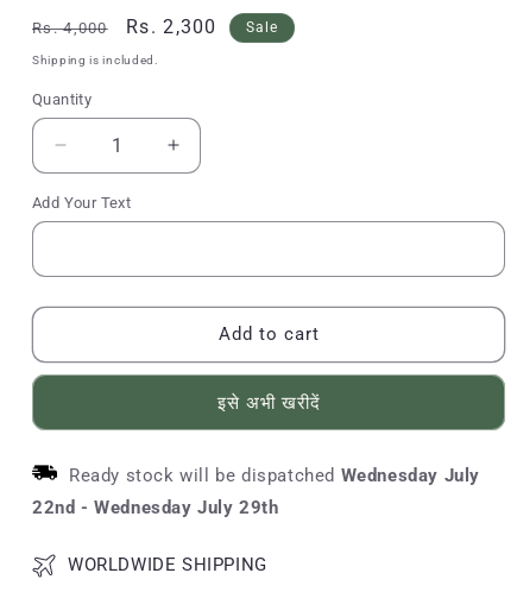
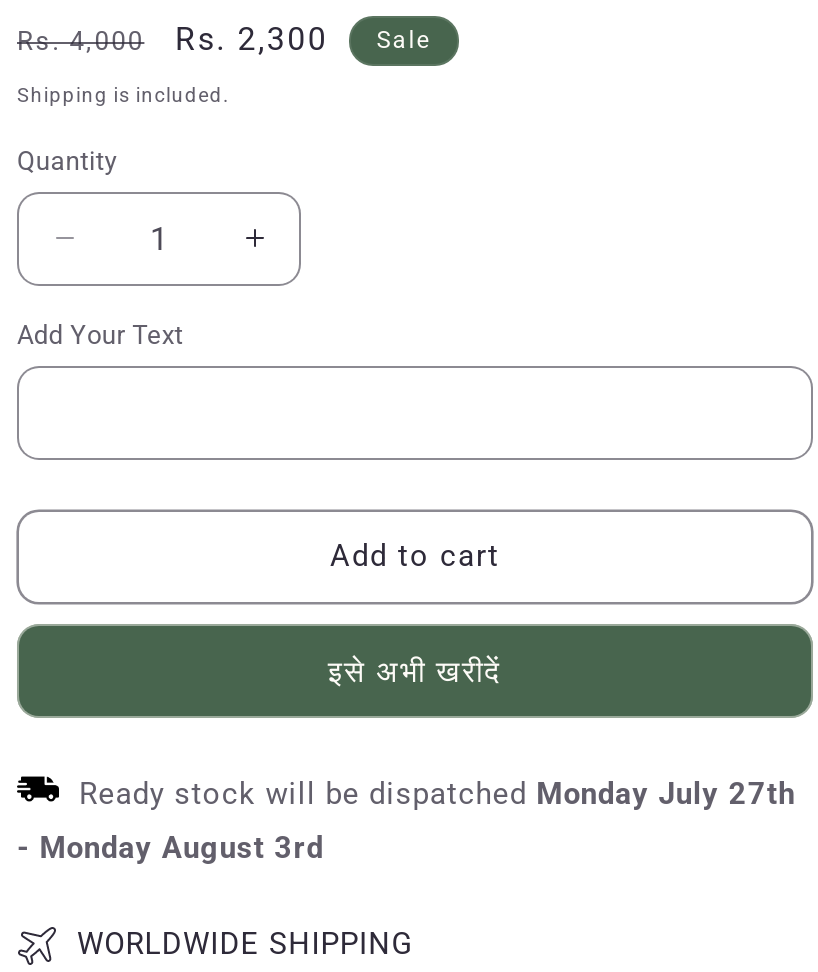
[69,465,480,486] Ready stock will be dispatched Wednesday July -> [79,776,795,812] Ready stock will be dispatched Monday July 27th
[32,497,279,518] 22nd - Wednesday July 29th -> [17,830,324,866] - Monday August 3rd

